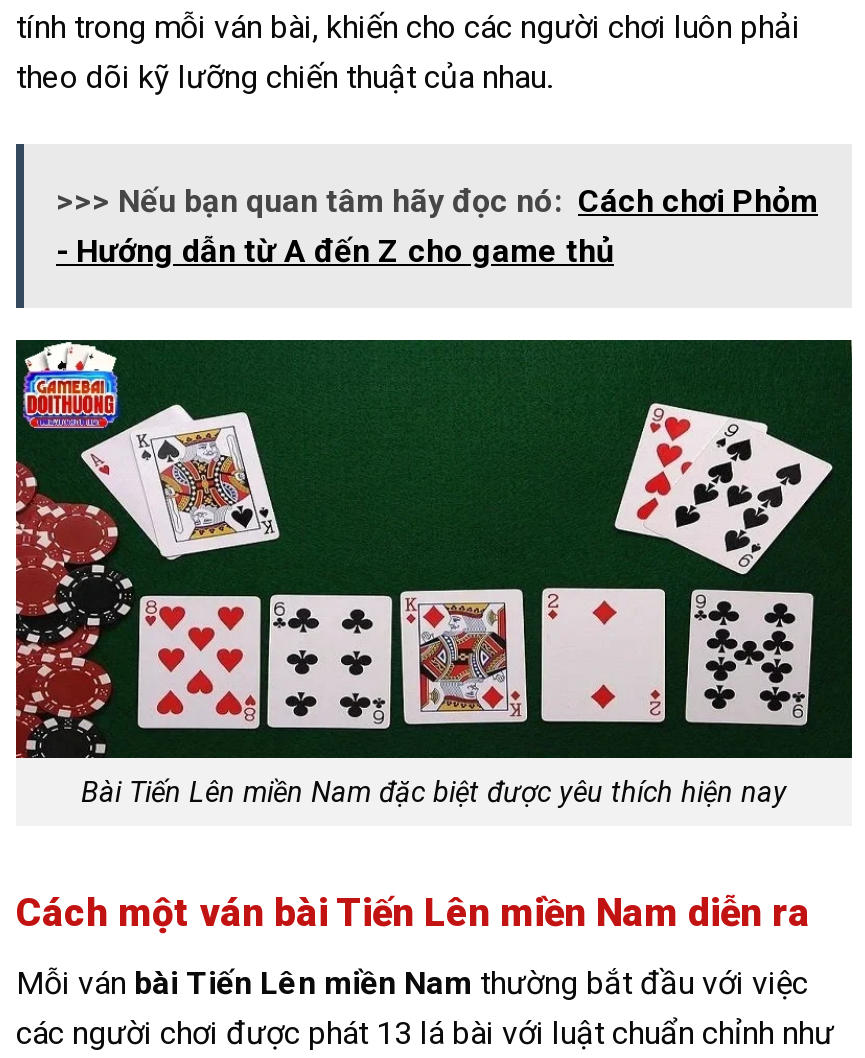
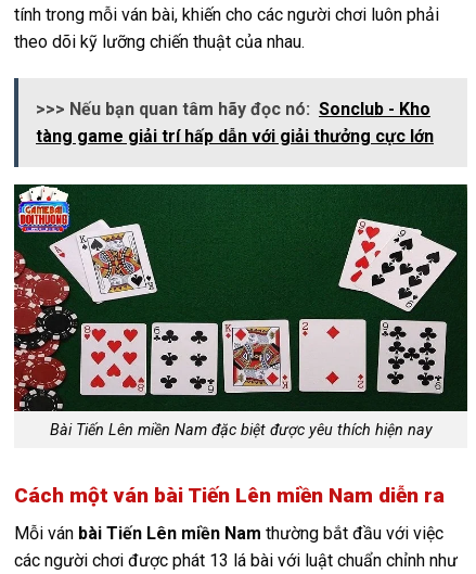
[56,182,818,270] >>> Nếu bạn quan tâm hãy đọc nó: Cách chơi Phỏm | - Hướng dẫn từ A đến Z cho game thủ -> [36,99,434,146] >>> Nếu bạn quan tâm hãy đọc nó: Sonclub - Kho | tàng game giải trí hấp dẫn với giải thưởng cực lớn

